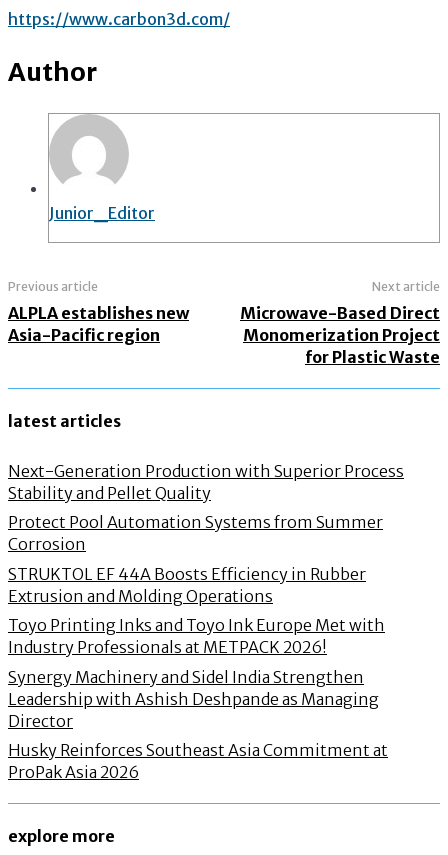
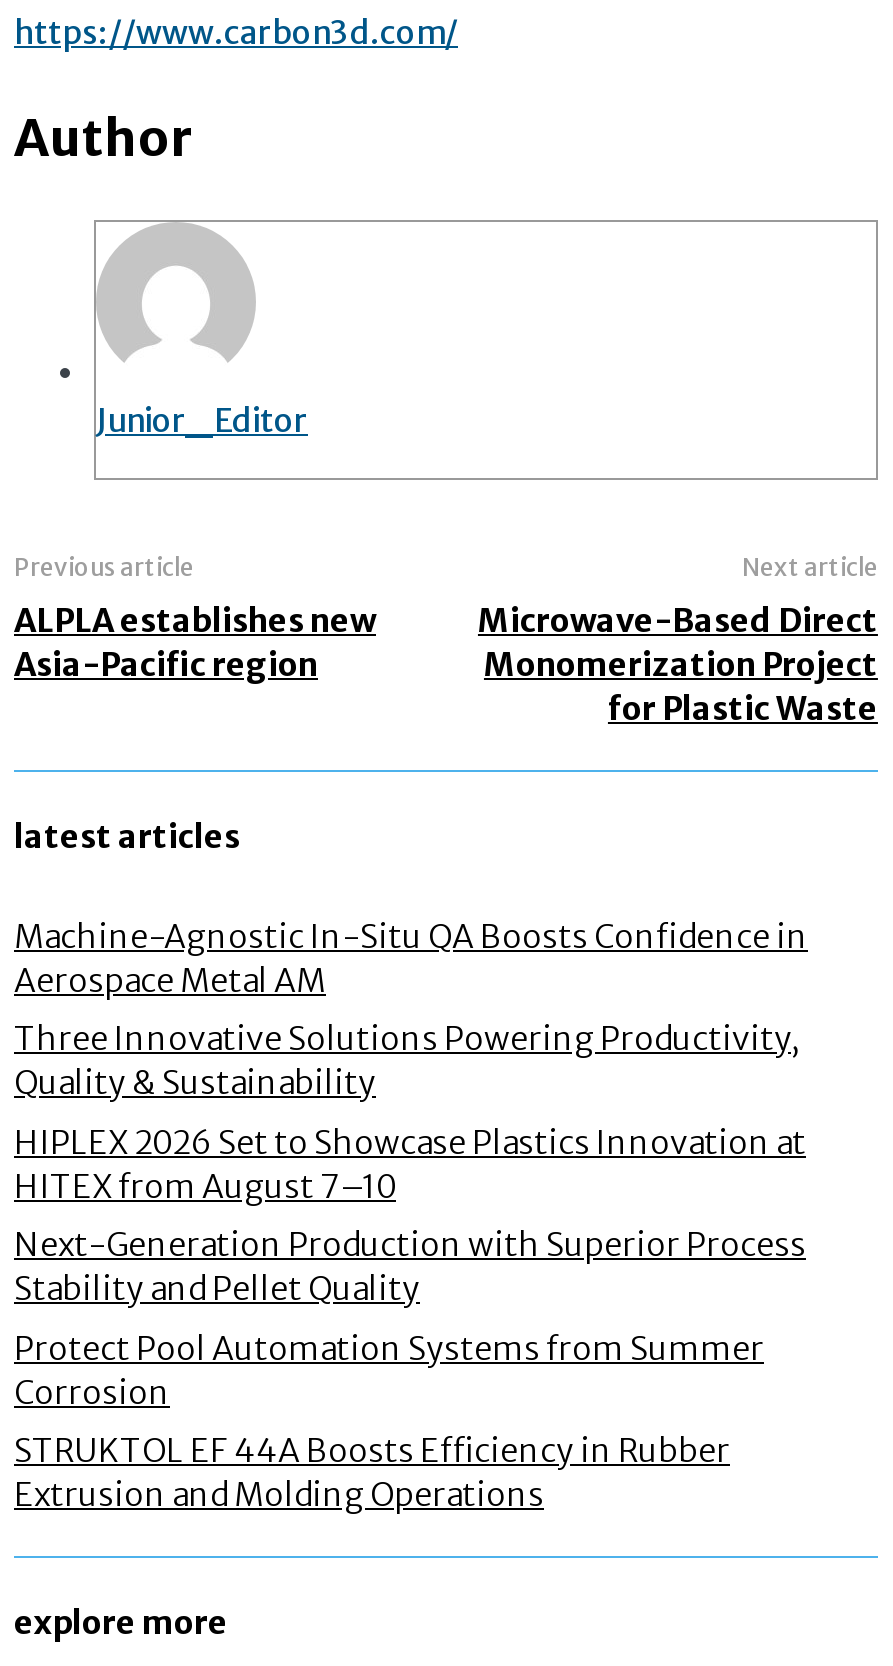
none -> [14,915,808,1205] Machine-Agnostic In-Situ QA Boosts Confidence in | Aerospace Metal AM | Three Innovative Solutions Powering Productivity, | Quality & Sustainability | HIPLEX 2026 Set to Showcase Plastics Innovation at | HITEX from August 7–10
moved [8,461,404,606] -> [14,1224,806,1514]: Next-Generation Production with Superior Process | Stability and Pellet Quality | Protect Pool Automation Systems from Summer | Corrosion | STRUKTOL EF 44A Boosts Efficiency in Rubber | Extrusion and Molding Operations
[8,615,388,782] Toyo Printing Inks and Toyo Ink Europe Met with | Industry Professionals at METPACK 2026! | Synergy Machinery and Sidel India Strengthen | Leadership with Ashish Deshpande as Managing | Director | Husky Reinforces Southeast Asia Commitment at | ProPak Asia 2026 -> none

